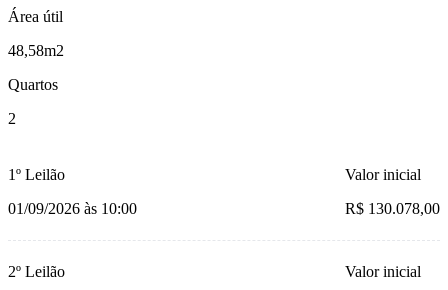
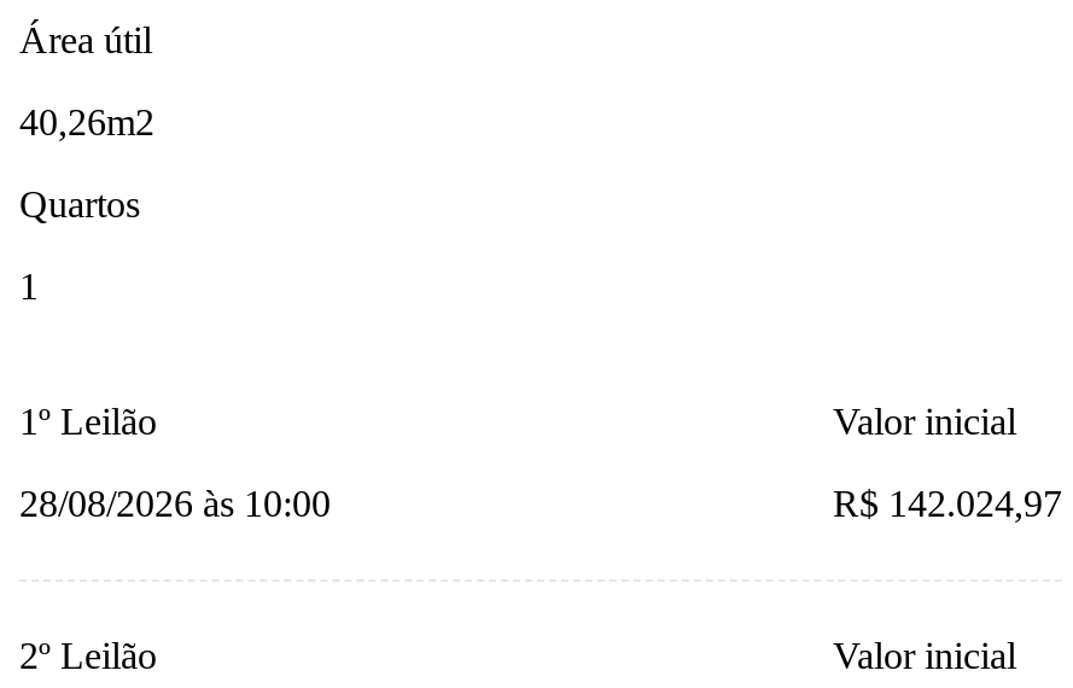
[8,42,64,59] 48,58m2 -> [19,102,154,143] 40,26m2
[8,110,16,127] 2 -> [19,267,39,308] 1
[8,200,137,217] 01/09/2026 às 10:00 -> [19,484,331,525] 28/08/2026 às 10:00
[345,200,440,217] R$ 130.078,00 -> [833,484,1062,525] R$ 142.024,97

